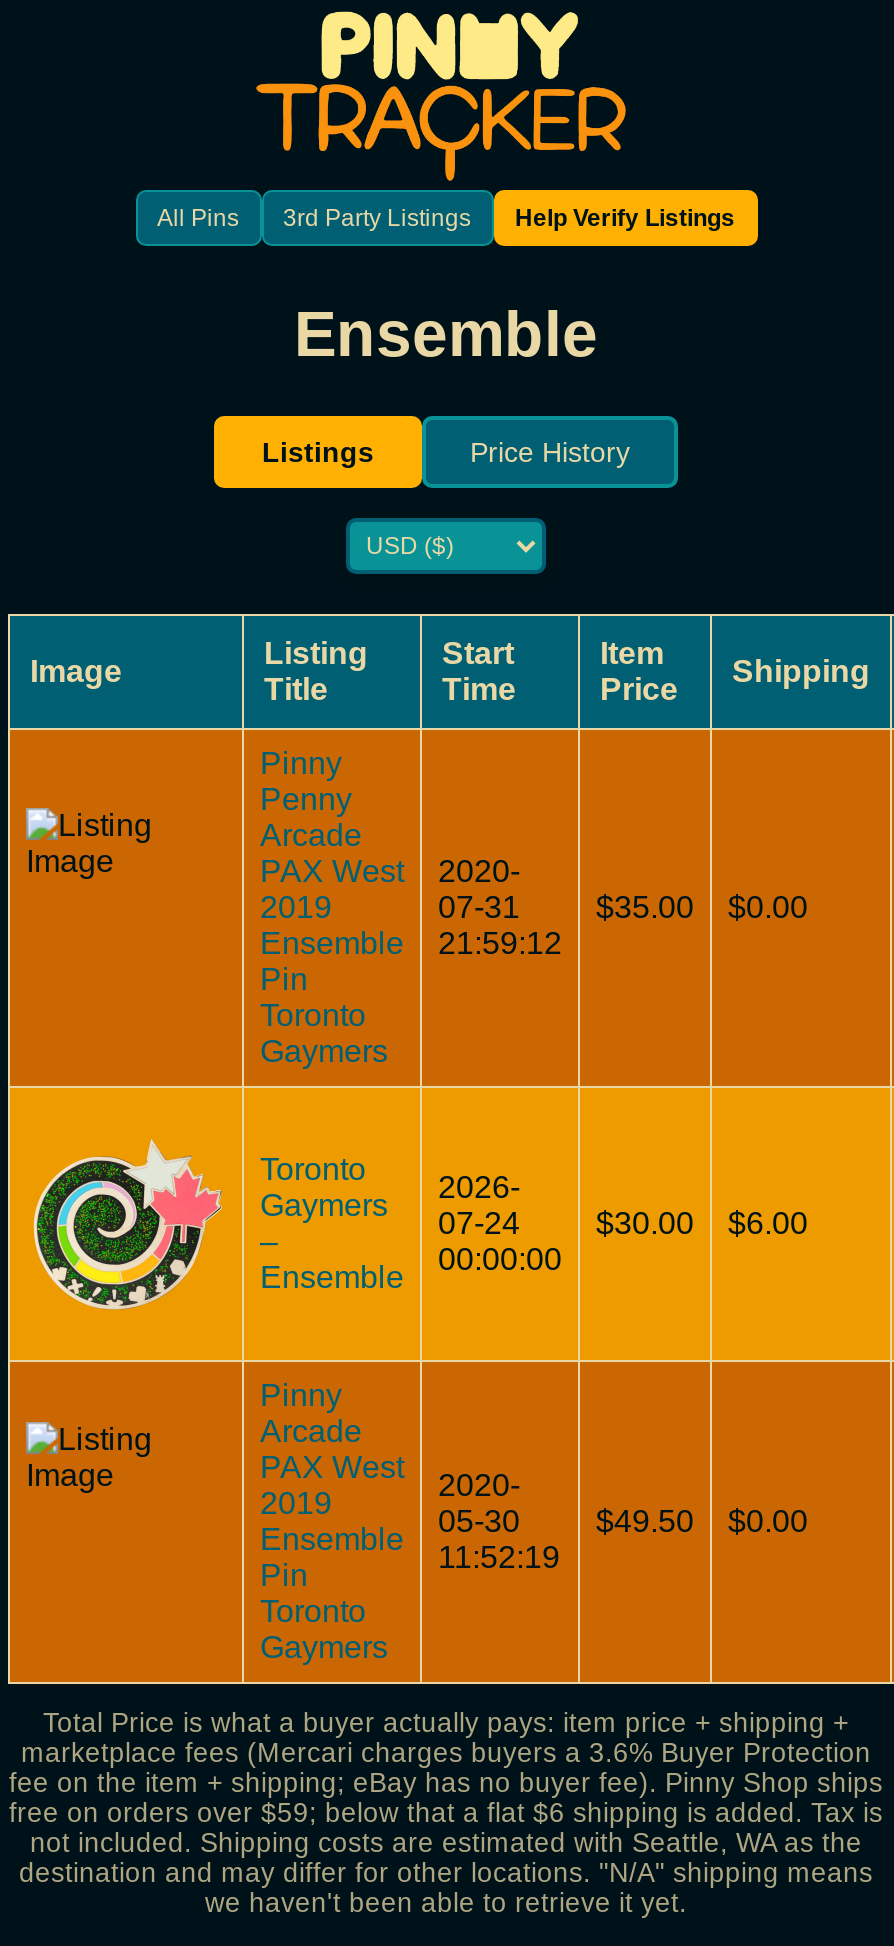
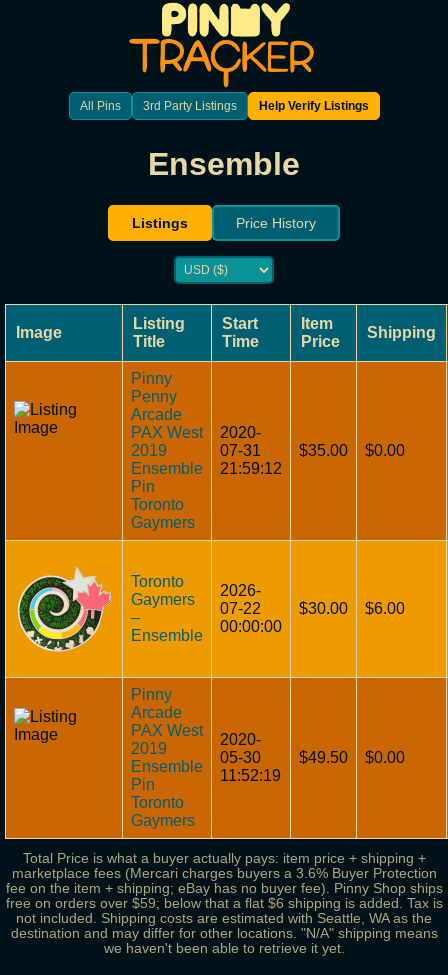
[438,1206,520,1240] 07-24 -> [220,600,261,617] 07-22

